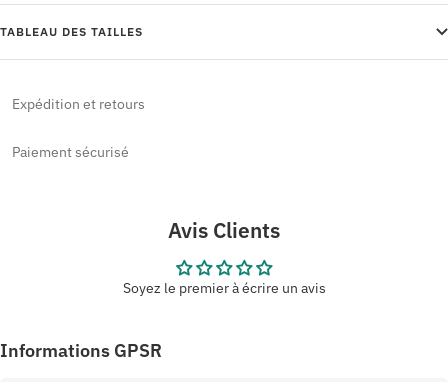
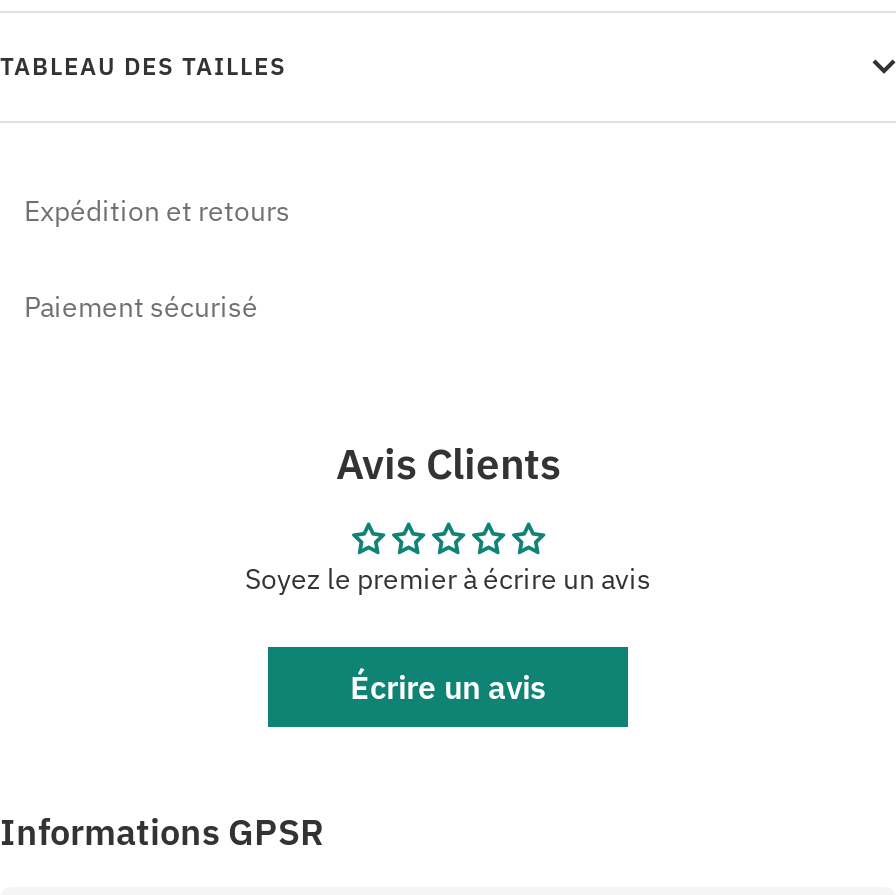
none -> [350,667,546,707] Écrire un avis

